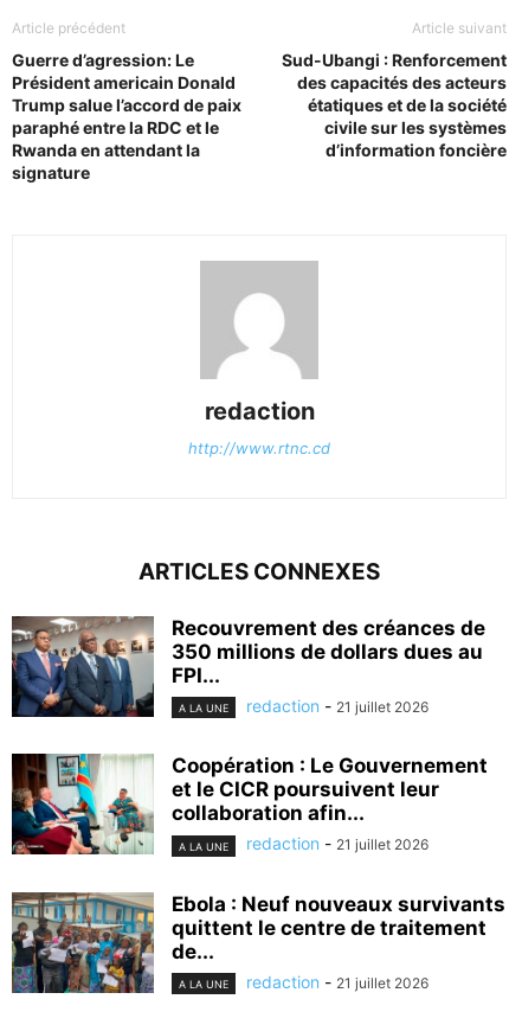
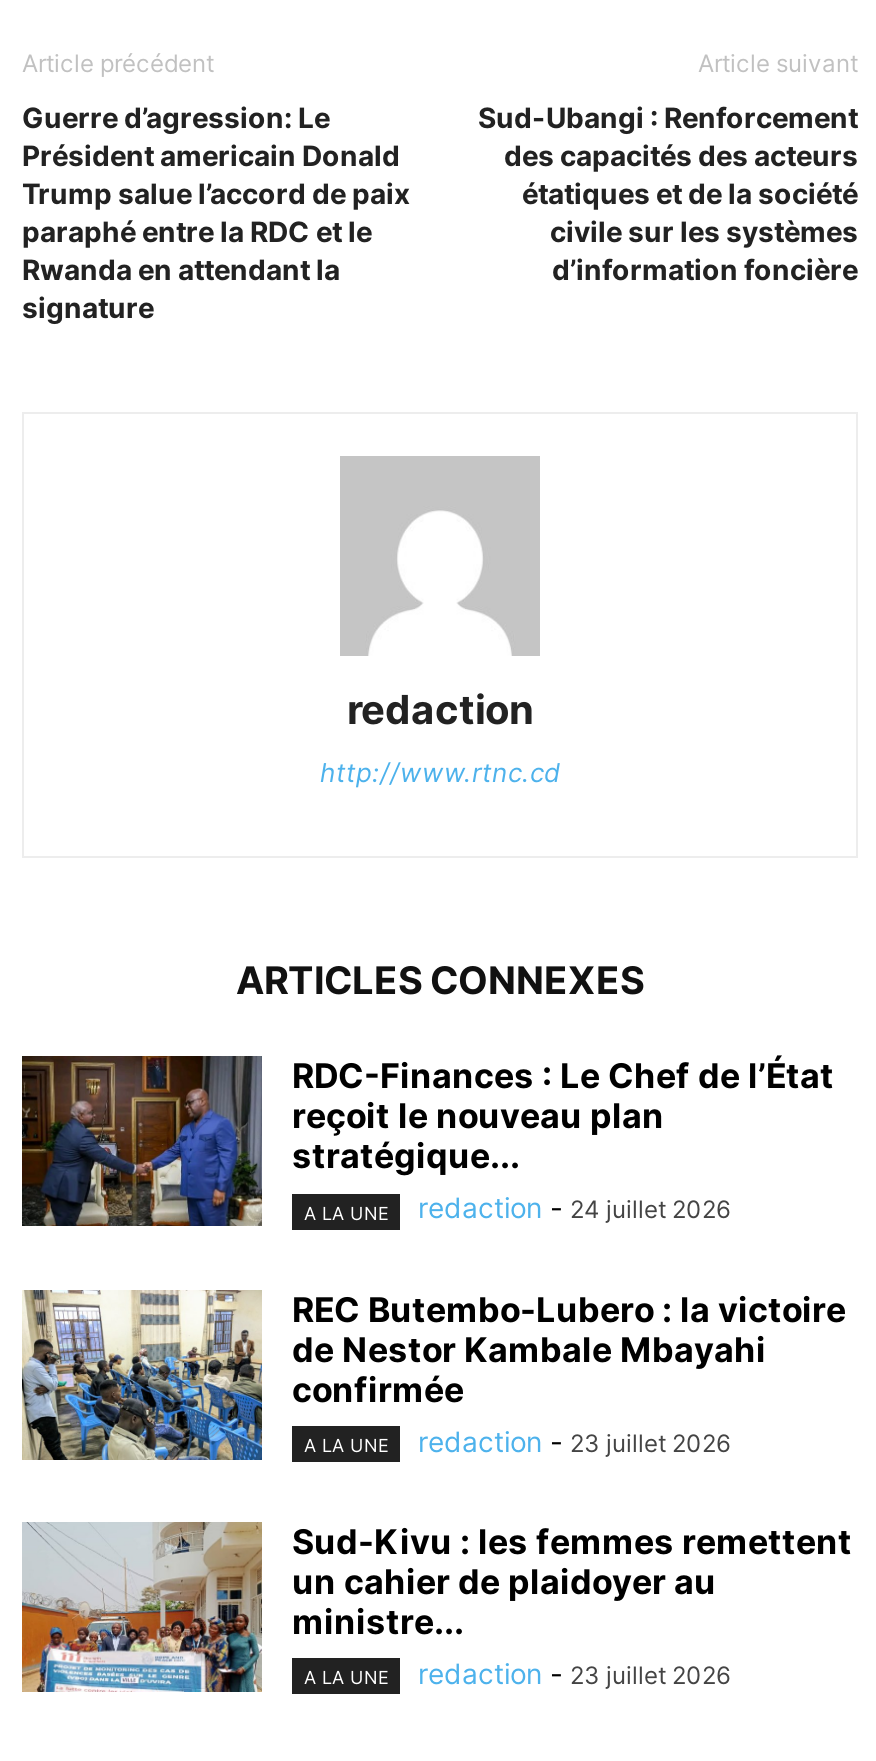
[11,615,485,717] [image] | Recouvrement des créances de | 350 millions de dollars dues au | FPI... -> [22,1054,834,1228] [image] | RDC-Finances : Le Chef de l’État | reçoit le nouveau plan | stratégique...
[246,696,428,716] redaction - 21 juillet 2026 -> [418,1190,730,1224] redaction - 24 juillet 2026
[11,752,488,856] [image] | Coopération : Le Gouvernement | et le CICR poursuivent leur | collaboration afin... -> [20,1288,846,1462] [image] | REC Butembo-Lubero : la victoire | de Nestor Kambale Mbayahi | confirmée
[246,834,428,854] redaction - 21 juillet 2026 -> [418,1423,730,1457] redaction - 23 juillet 2026
[11,891,505,994] [image] | Ebola : Neuf nouveaux survivants | quittent le centre de traitement | de... -> [20,1521,852,1694] [image] | Sud-Kivu : les femmes remettent | un cahier de plaidoyer au | ministre...
[246,971,428,991] redaction - 21 juillet 2026 -> [418,1655,730,1689] redaction - 23 juillet 2026

